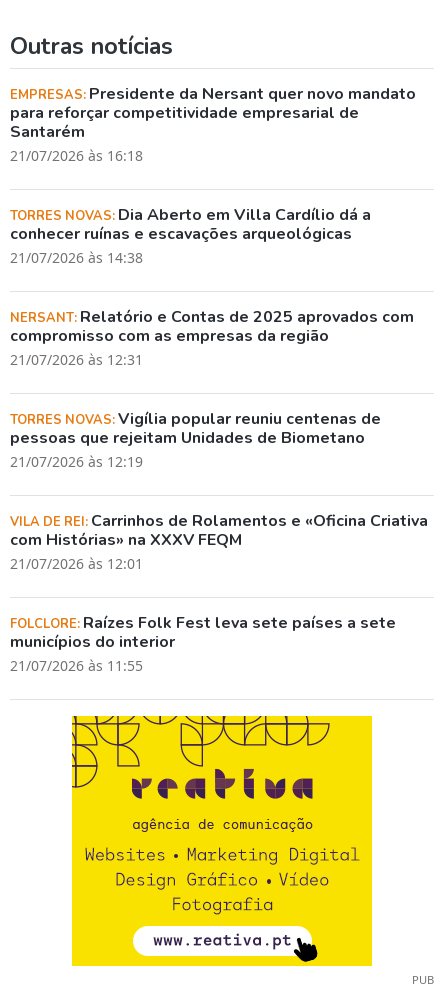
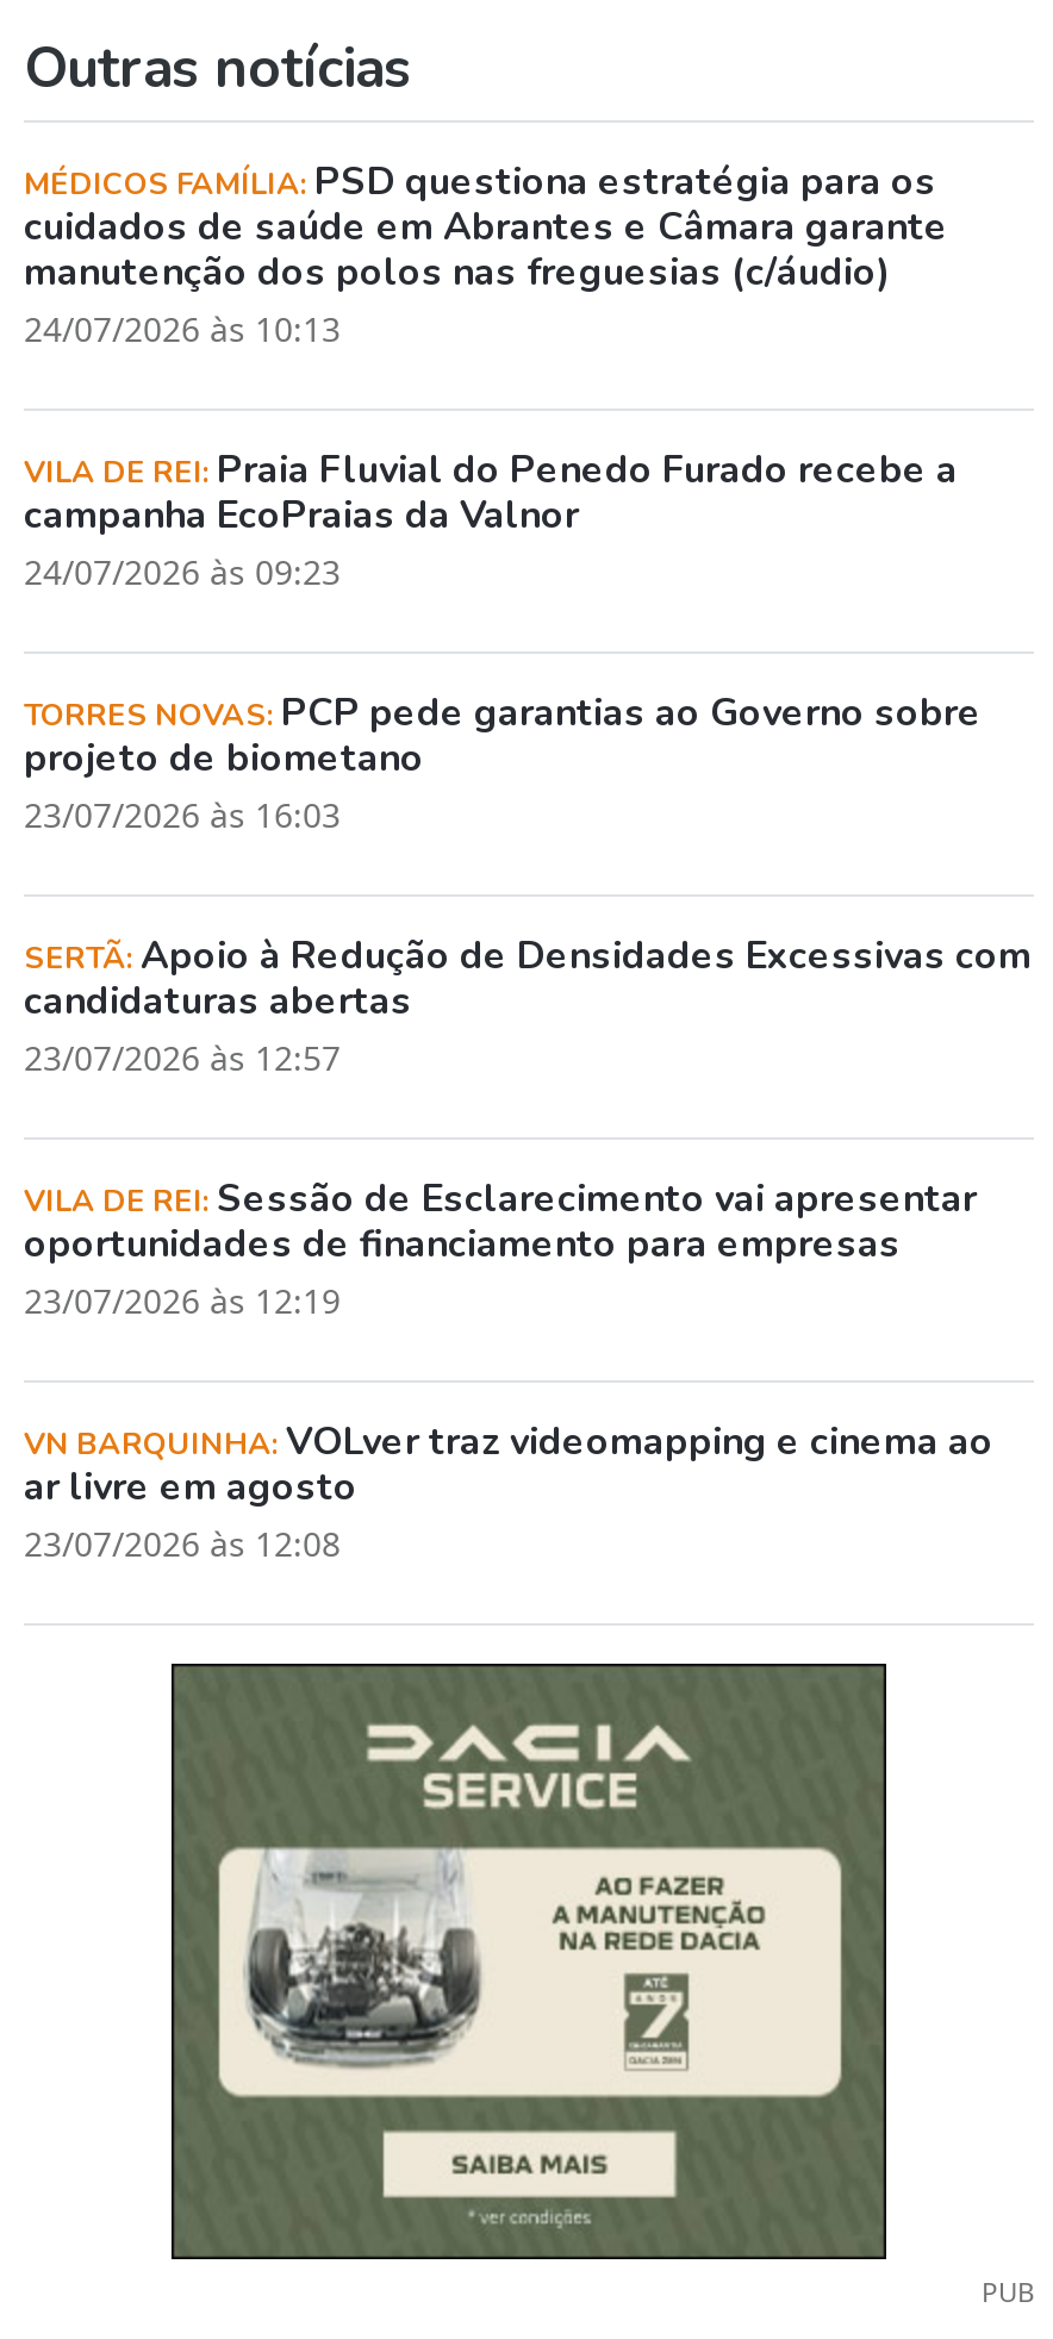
[10,83,416,165] EMPRESAS: Presidente da Nersant quer novo mandato | para reforçar competitividade empresarial de | Santarém | 21/07/2026 às 16:18 -> [24,156,948,351] MÉDICOS FAMÍLIA: PSD questiona estratégia para os | cuidados de saúde em Abrantes e Câmara garante | manutenção dos polos nas freguesias (c/áudio) | 24/07/2026 às 10:13
[10,204,371,267] TORRES NOVAS: Dia Aberto em Villa Cardílio dá a | conhecer ruínas e escavações arqueológicas | 21/07/2026 às 14:38 -> [24,444,958,594] VILA DE REI: Praia Fluvial do Penedo Furado recebe a | campanha EcoPraias da Valnor | 24/07/2026 às 09:23
[10,306,414,369] NERSANT: Relatório e Contas de 2025 aprovados com | compromisso com as empresas da região | 21/07/2026 às 12:31 -> [24,687,982,837] TORRES NOVAS: PCP pede garantias ao Governo sobre | projeto de biometano | 23/07/2026 às 16:03
[10,408,381,471] TORRES NOVAS: Vigília popular reuniu centenas de | pessoas que rejeitam Unidades de Biometano | 21/07/2026 às 12:19 -> [24,930,1032,1080] SERTÃ: Apoio à Redução de Densidades Excessivas com | candidaturas abertas | 23/07/2026 às 12:57
[10,510,428,573] VILA DE REI: Carrinhos de Rolamentos e «Oficina Criativa | com Histórias» na XXXV FEQM | 21/07/2026 às 12:01 -> [24,1173,977,1323] VILA DE REI: Sessão de Esclarecimento vai apresentar | oportunidades de financiamento para empresas | 23/07/2026 às 12:19
[10,612,396,675] FOLCLORE: Raízes Folk Fest leva sete países a sete | municípios do interior | 21/07/2026 às 11:55 -> [24,1416,993,1566] VN BARQUINHA: VOLver traz videomapping e cinema ao | ar livre em agosto | 23/07/2026 às 12:08
[71,715,373,967] [image] -> [169,1661,889,2262] [image]

